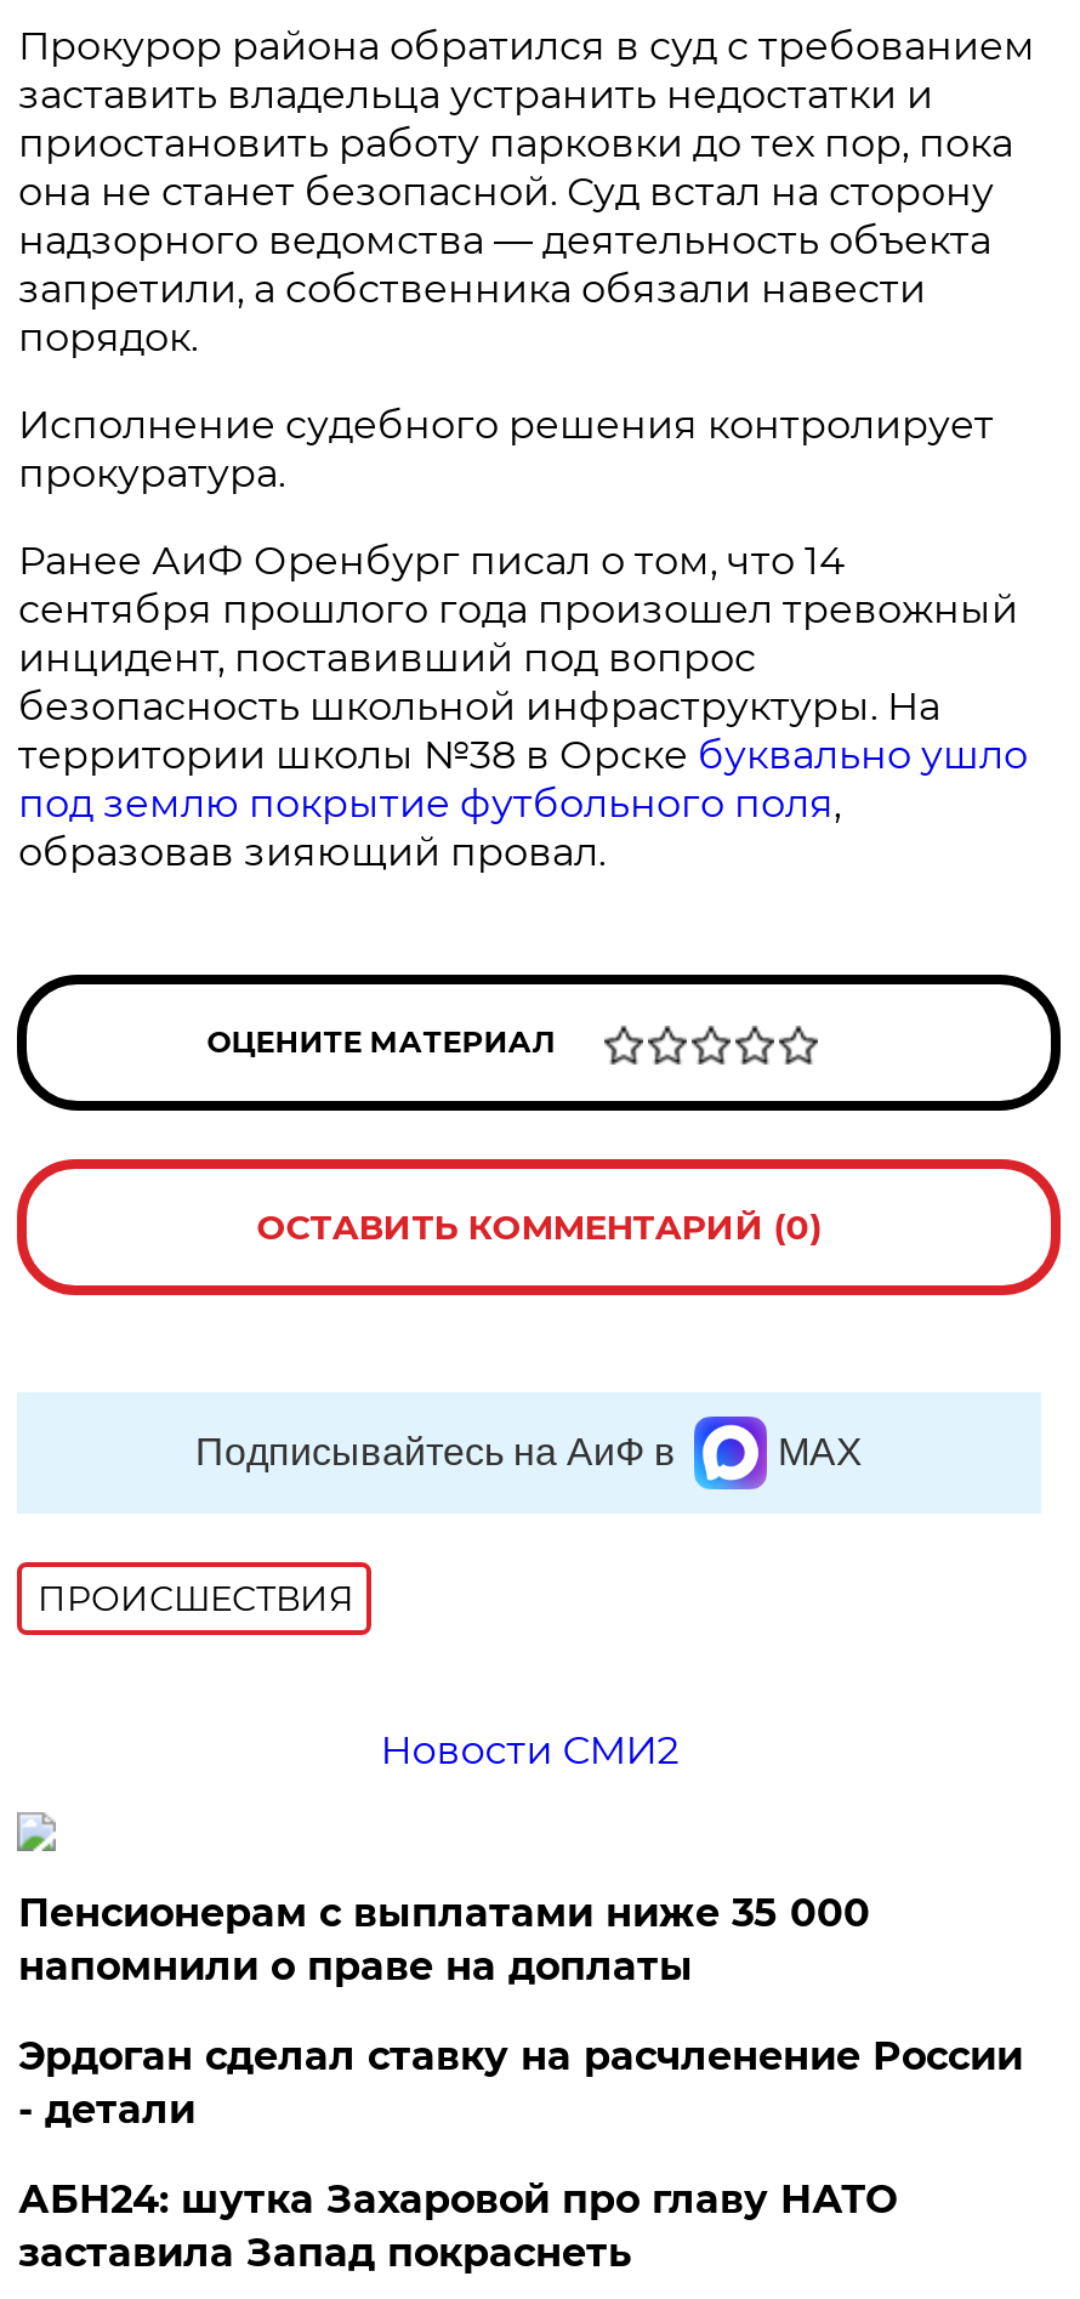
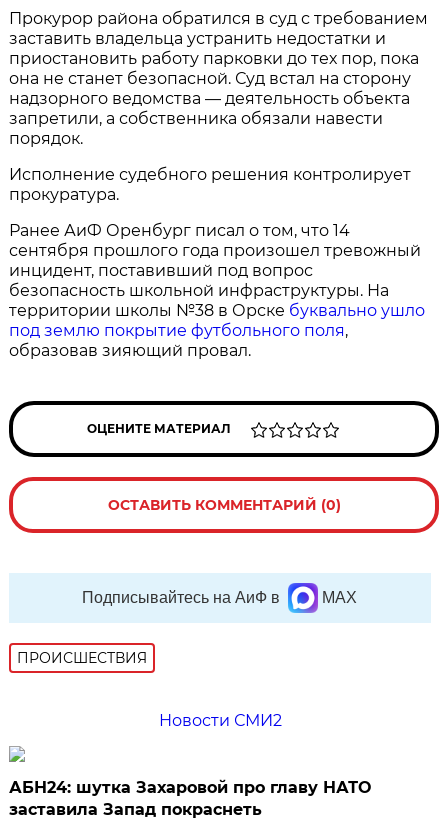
[18,1890,1023,2133] Пенсионерам с выплатами ниже 35 000 | напомнили о праве на доплаты | Эрдоган сделал ставку на расчленение России | - детали -> none

